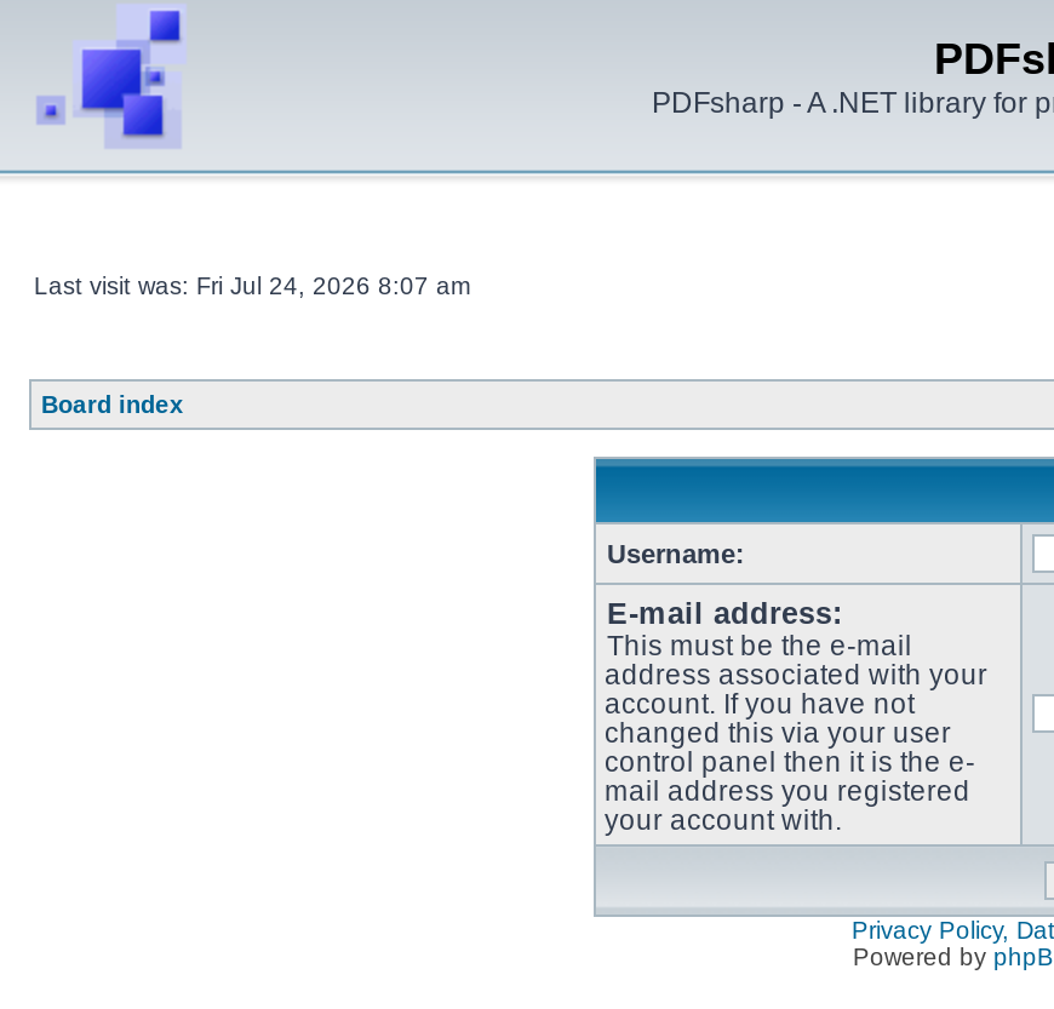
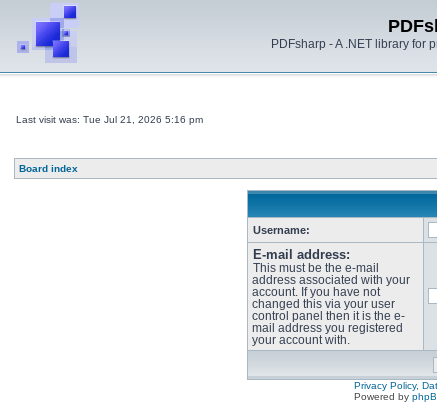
[34,273,470,299] Last visit was: Fri Jul 24, 2026 8:07 am -> [16,114,203,125] Last visit was: Tue Jul 21, 2026 5:16 pm

